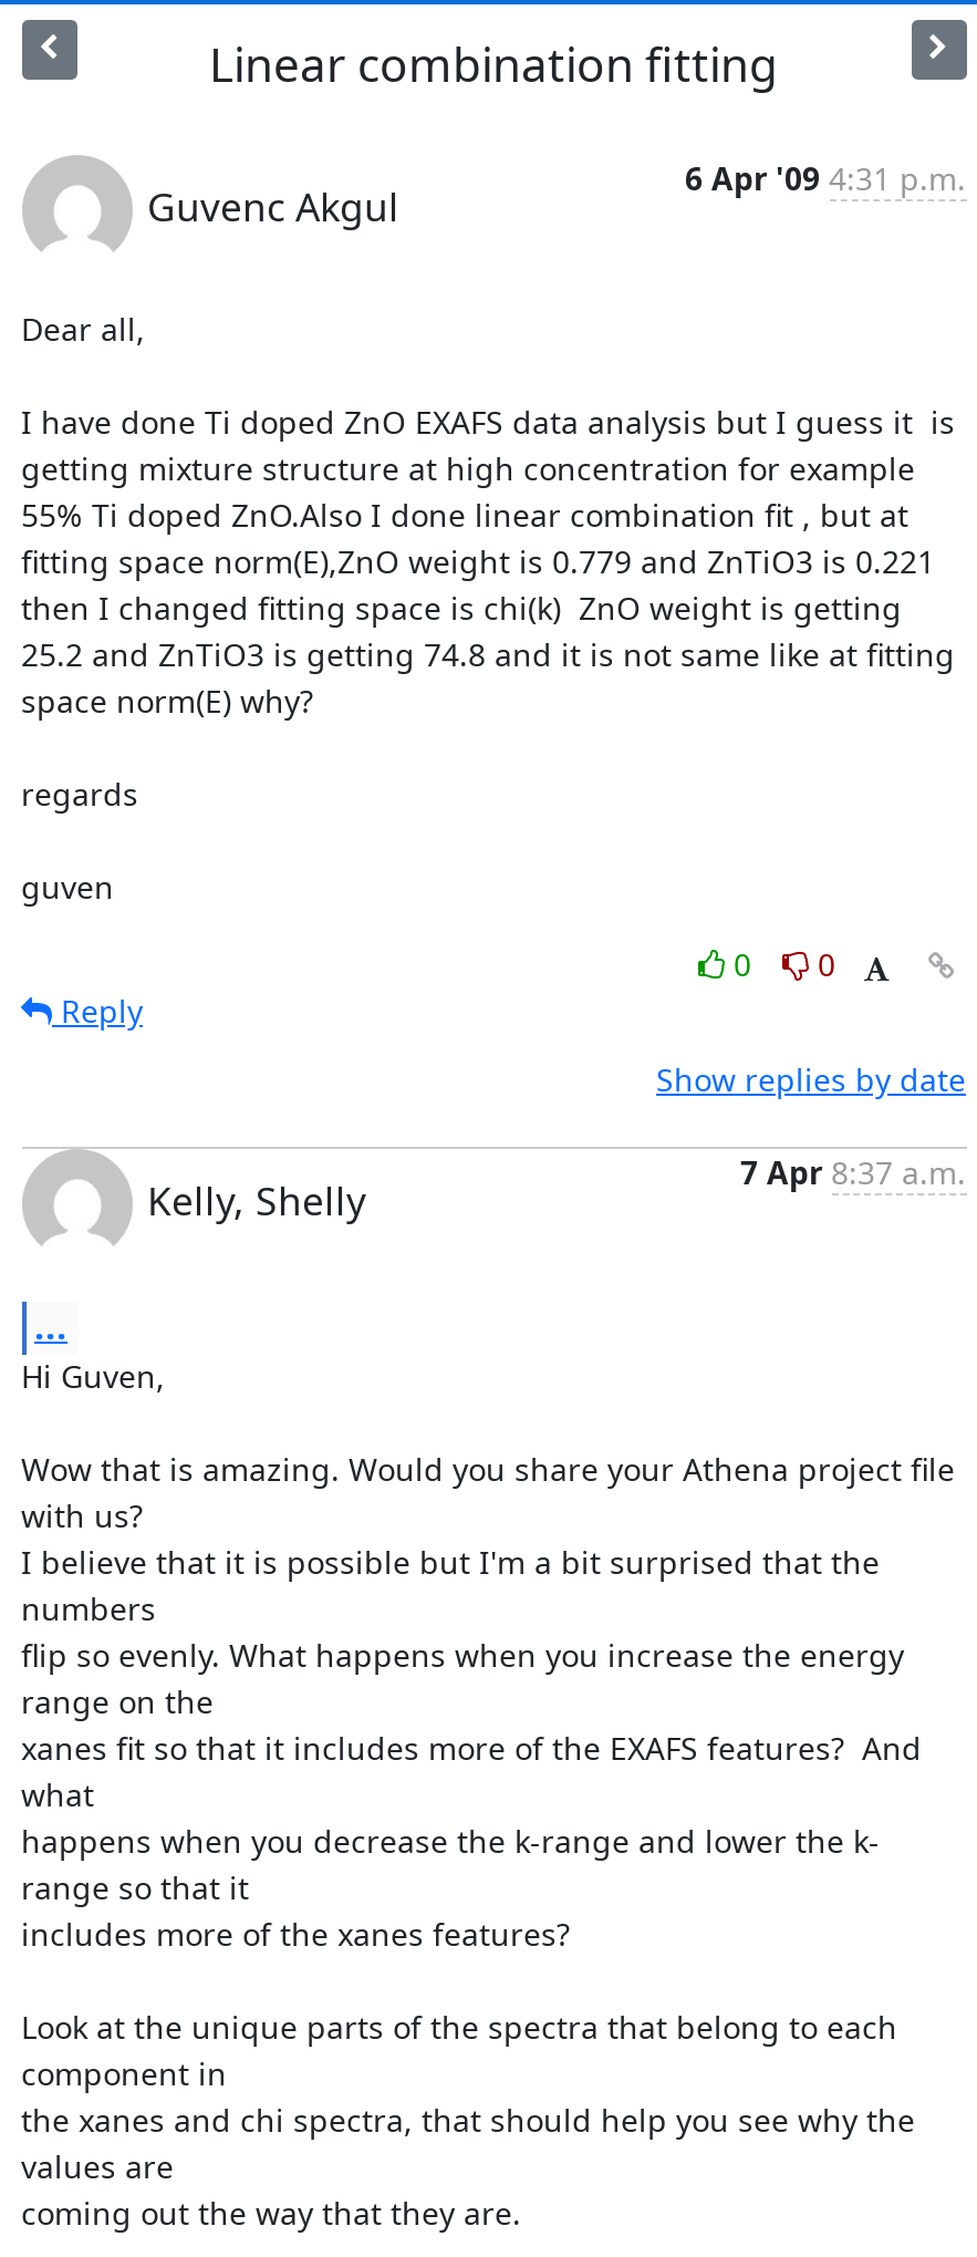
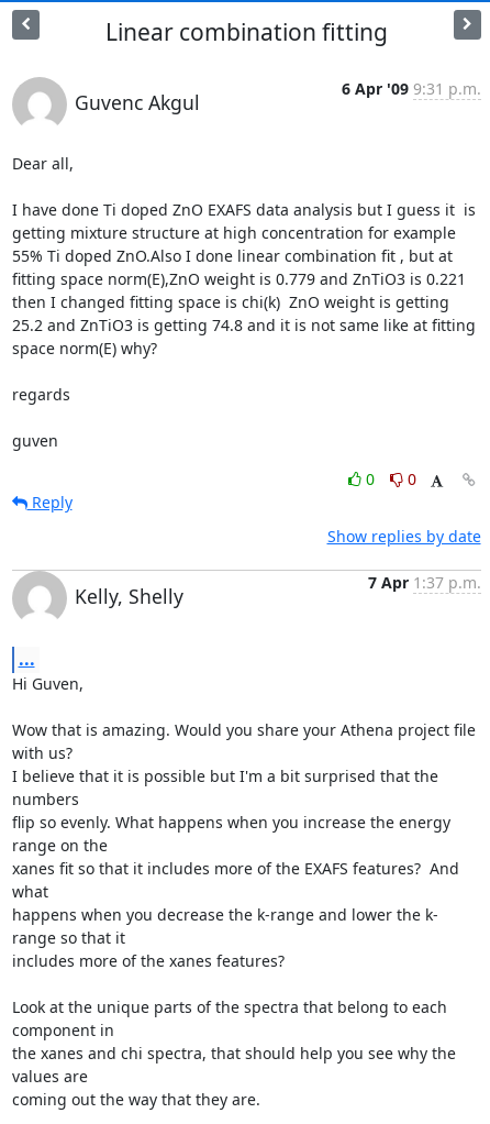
[685,156,966,198] 6 Apr '09 4:31 p.m. -> [341,78,481,98] 6 Apr '09 9:31 p.m.
[740,1150,966,1192] 7 Apr 8:37 a.m. -> [367,571,481,592] 7 Apr 1:37 p.m.

